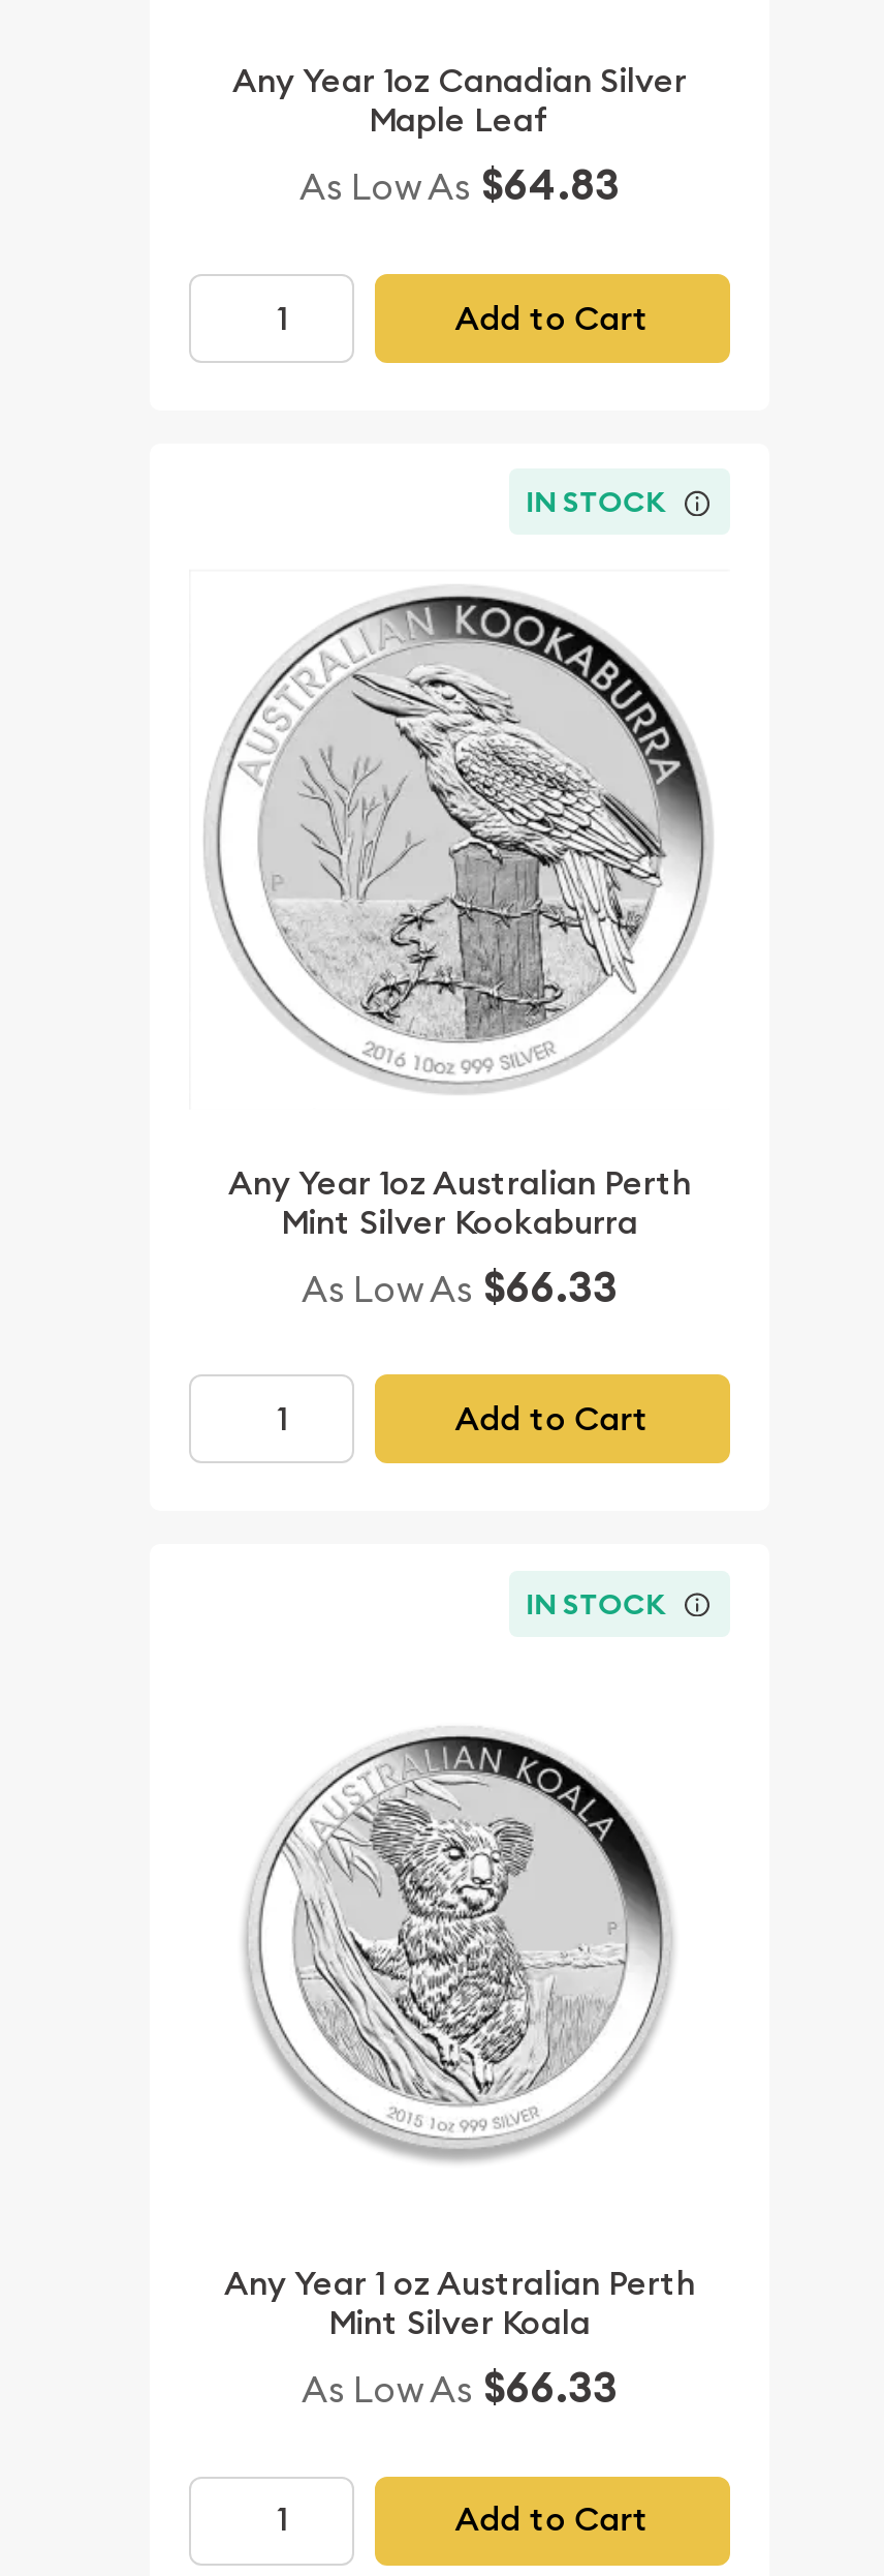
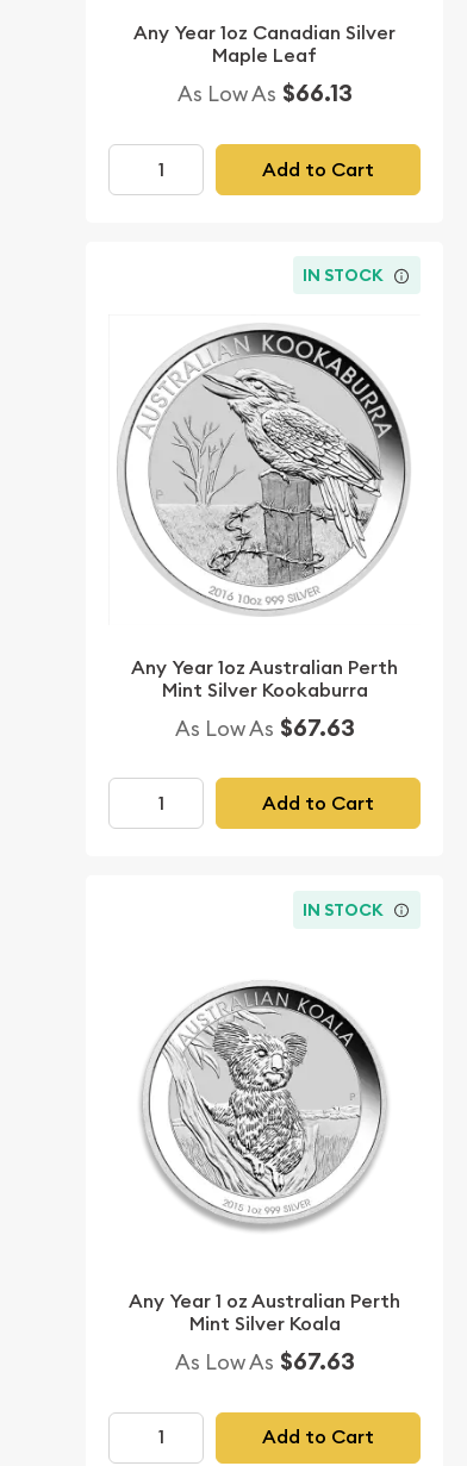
[299,159,620,213] As Low As $64.83 -> [177,78,352,109] As Low As $66.13
[302,1260,618,1314] As Low As $66.33 -> [175,712,354,743] As Low As $67.63
[302,2360,618,2414] As Low As $66.33 -> [175,1345,354,1376] As Low As $67.63

